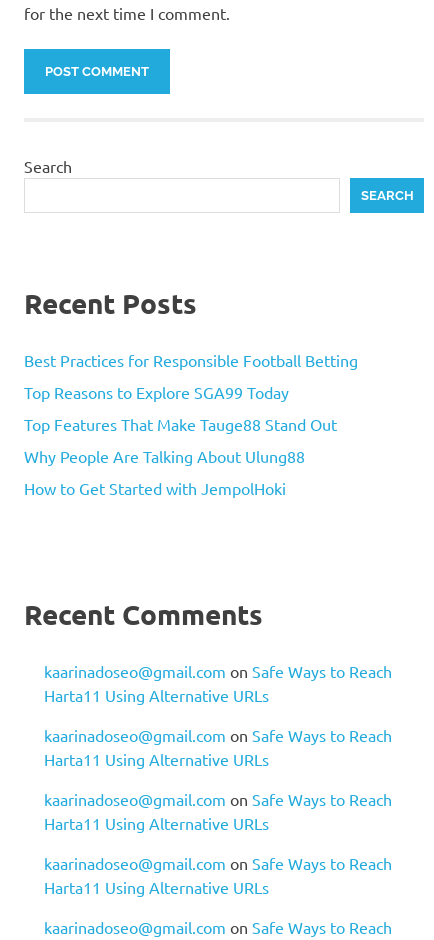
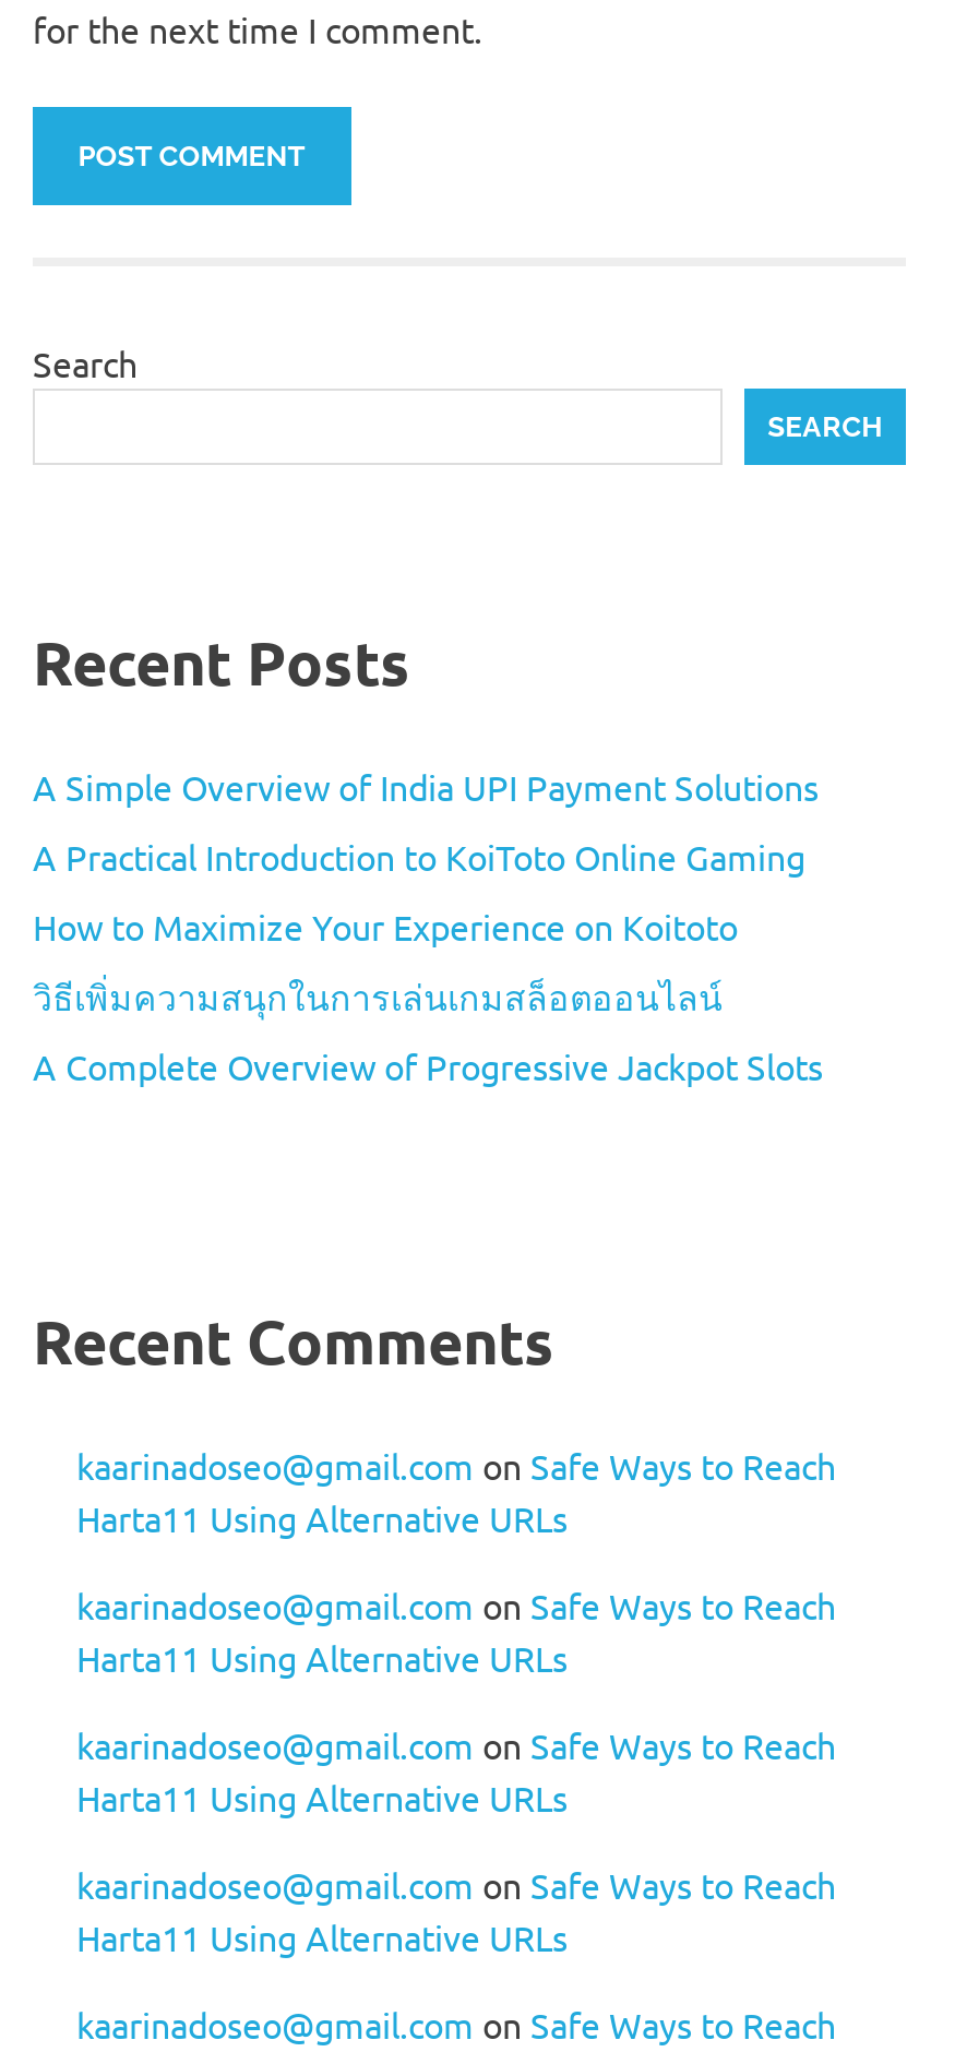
[24,350,358,370] Best Practices for Responsible Football Betting -> [33,764,819,808] A Simple Overview of India UPI Payment Solutions
[24,382,289,402] Top Reasons to Explore SGA99 Today -> [33,834,805,878] A Practical Introduction to KoiToto Online Gaming
[24,414,337,434] Top Features That Make Tauge88 Stand Out -> [33,904,738,948] How to Maximize Your Experience on Koitoto
[24,446,305,466] Why People Are Talking About Ulung88 -> [33,974,723,1018] วิธีเพิ่มความสนุกในการเล่นเกมสล็อตออนไลน์
[24,478,286,498] How to Get Started with JempolHoki -> [33,1044,823,1088] A Complete Overview of Progressive Jackpot Slots

